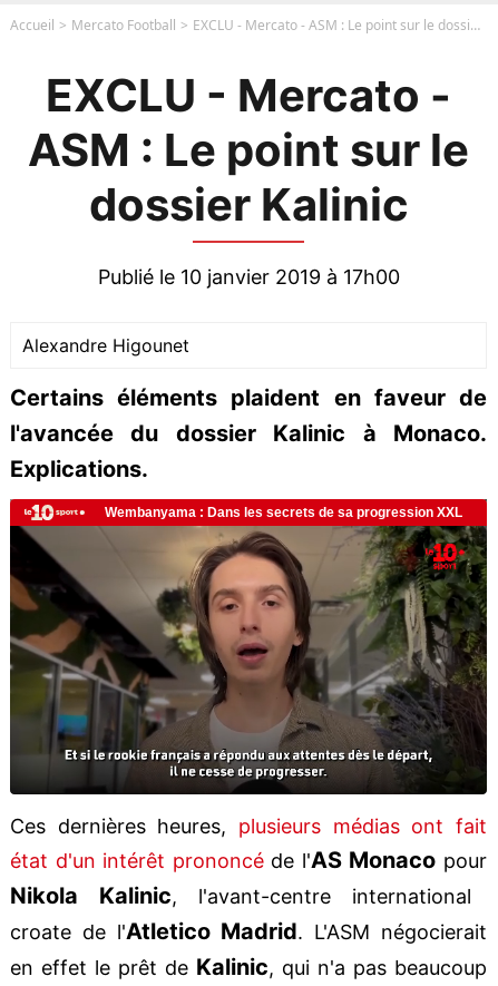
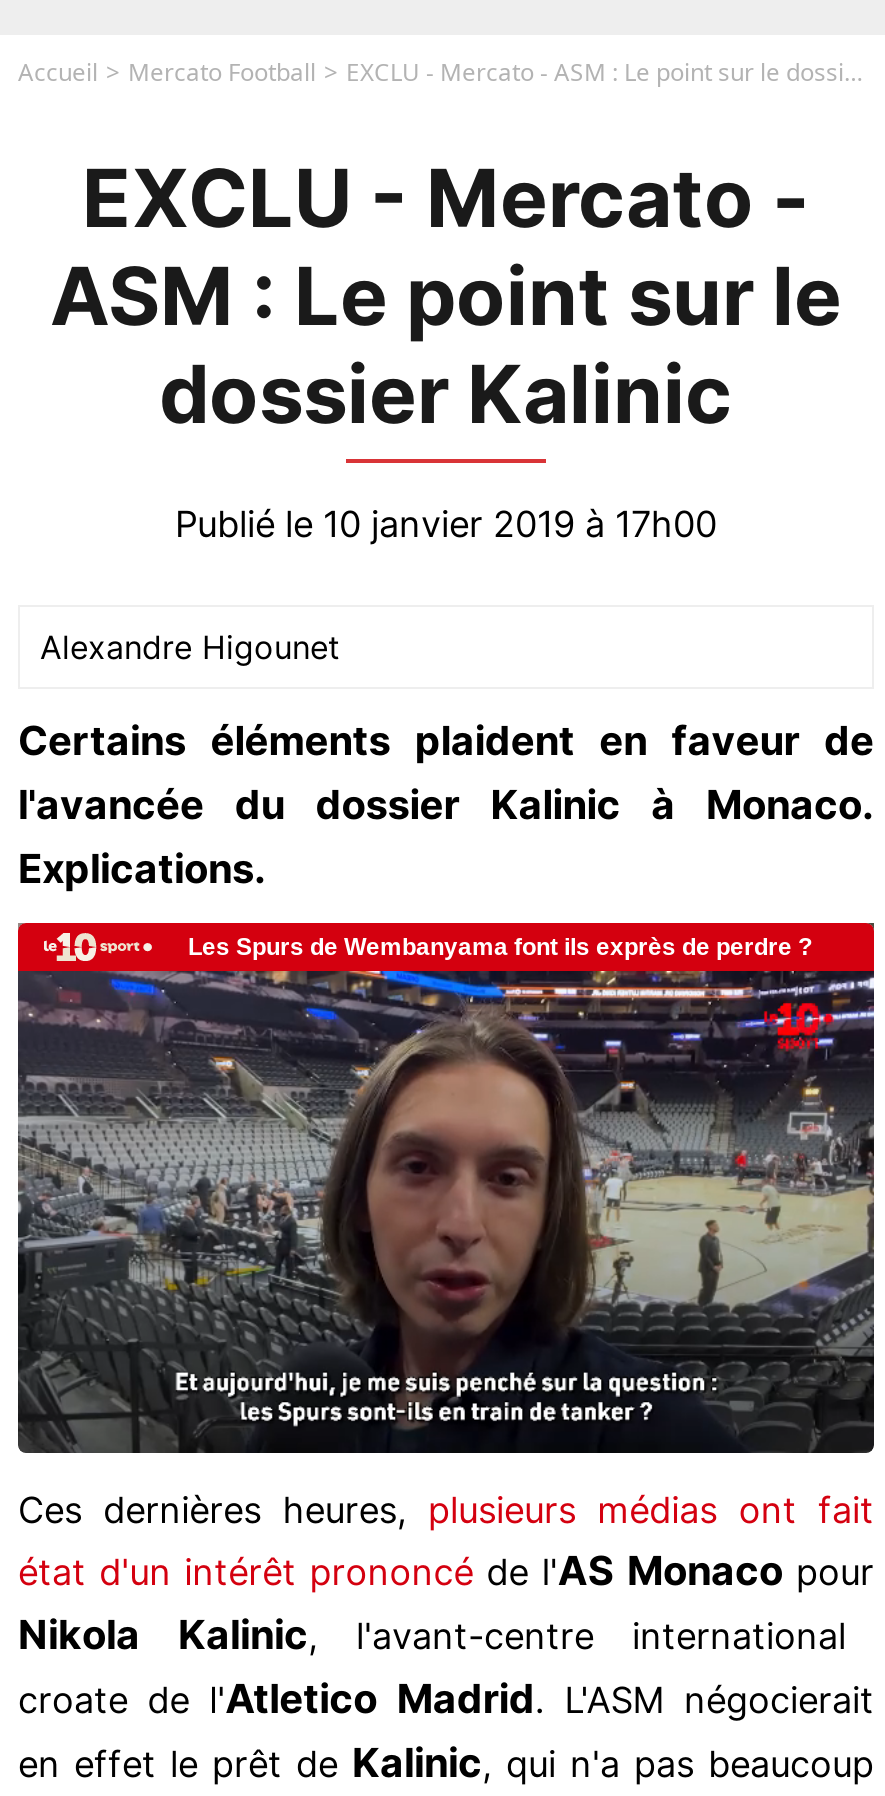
[10,506,488,793] [image] -> [16,937,876,1453] [image]

